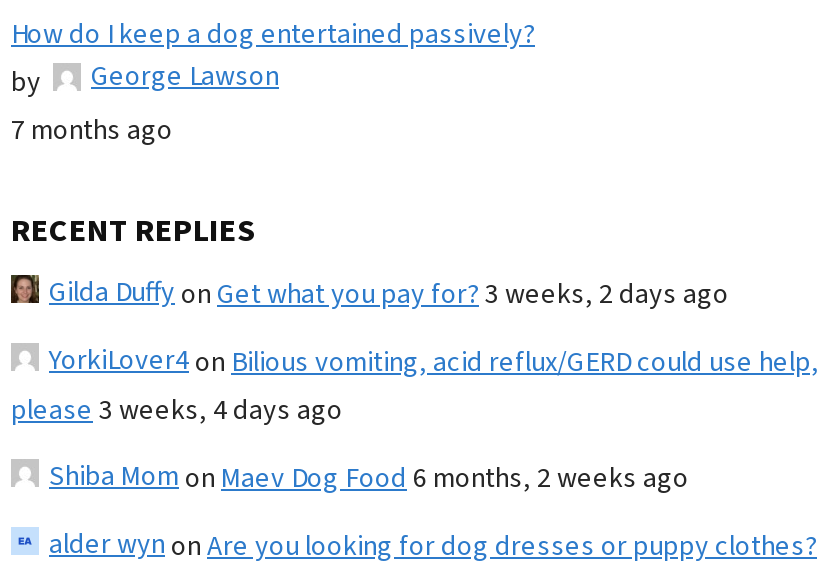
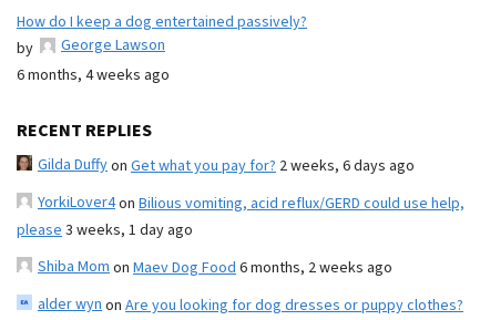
[11,110,173,150] 7 months ago -> [17,64,170,86] 6 months, 4 weeks ago
[49,272,729,314] Gilda Duffyon Get what you pay for? 3 weeks, 2 days ago -> [38,154,415,177] Gilda Duffyon Get what you pay for? 2 weeks, 6 days ago
[11,390,343,430] please 3 weeks, 4 days ago -> [17,219,193,241] please 3 weeks, 1 day ago

